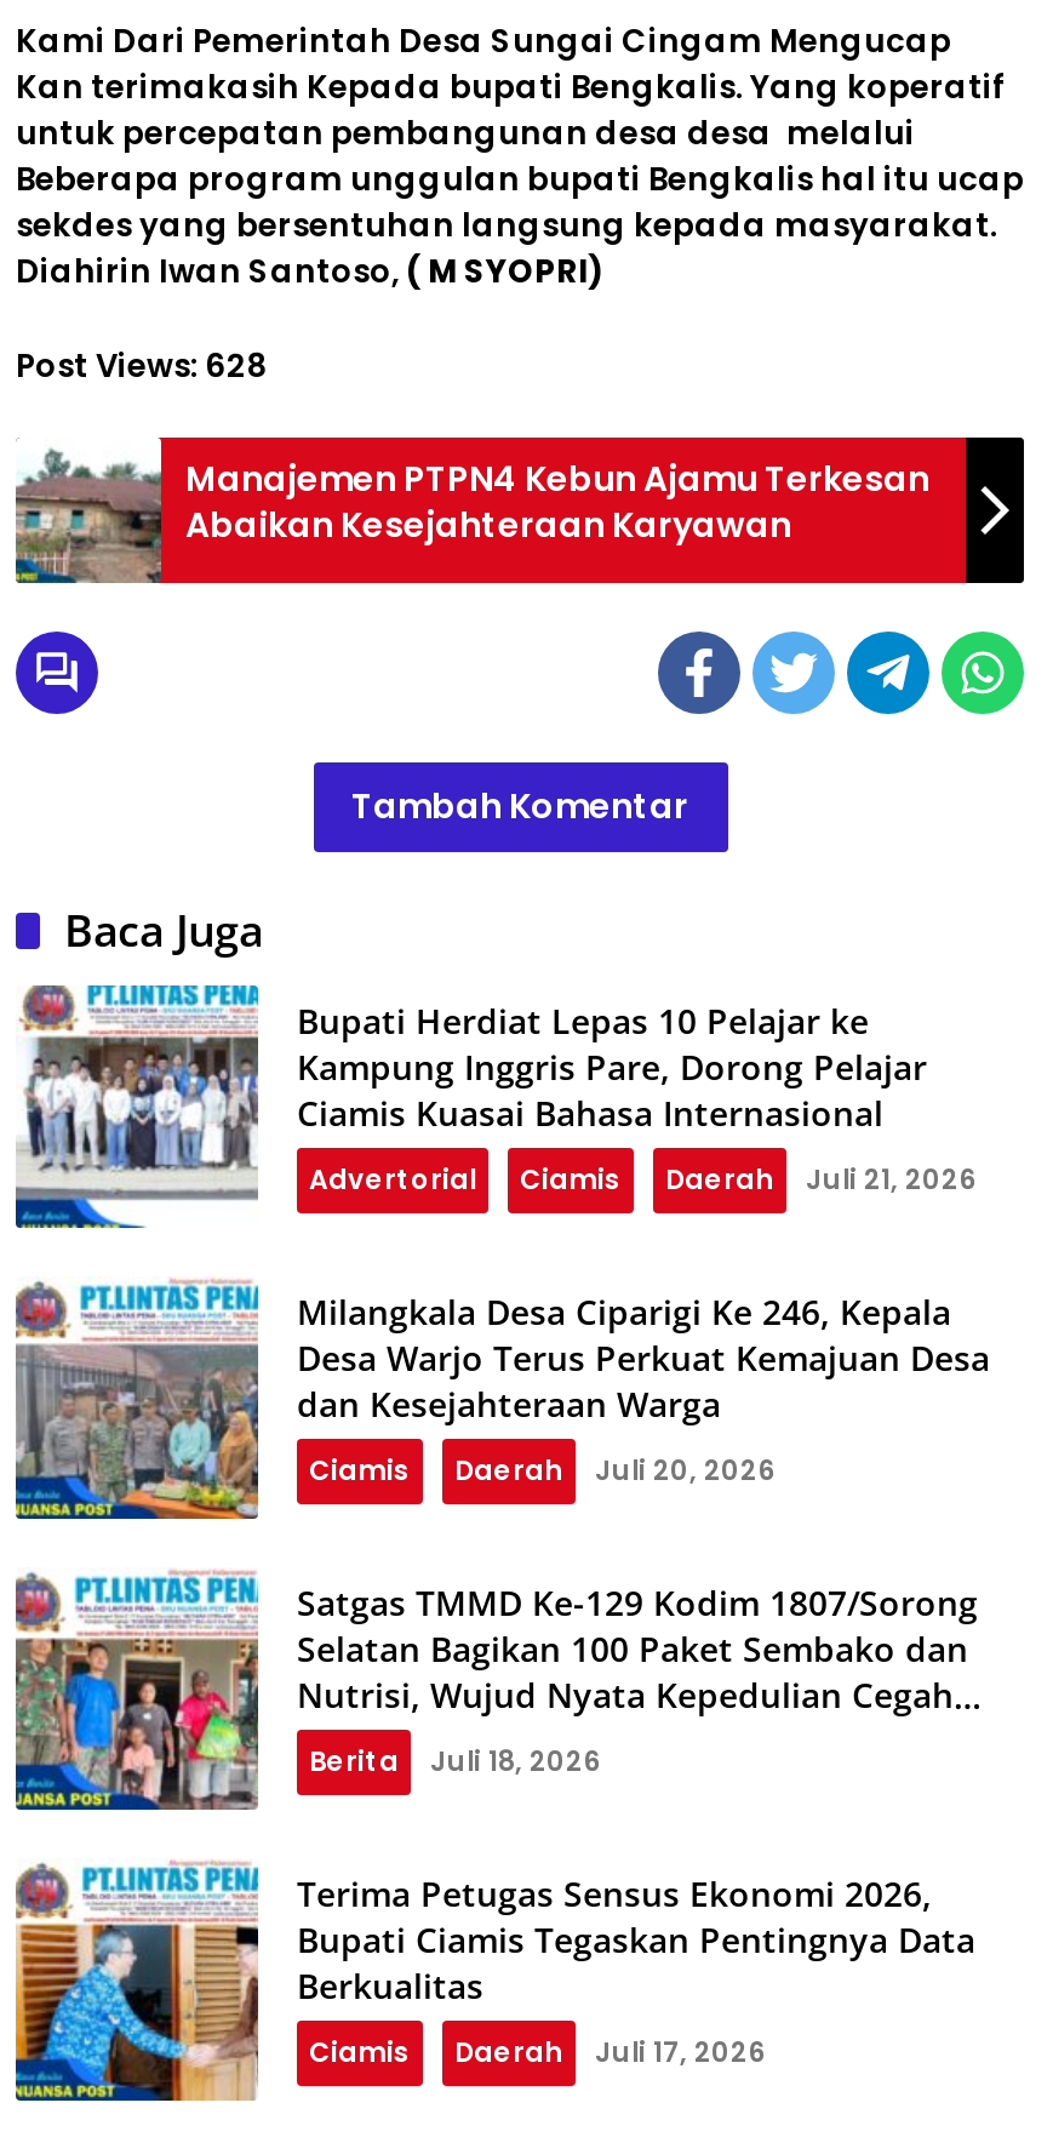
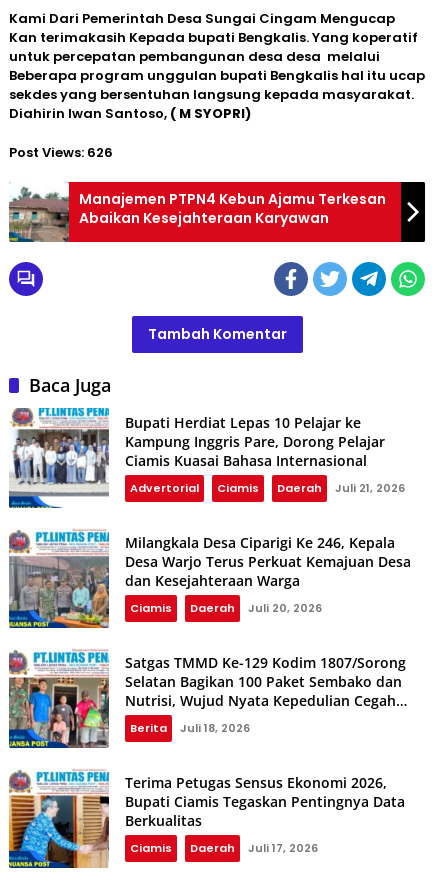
[16,343,268,389] Post Views: 628 -> [9,143,113,162] Post Views: 626

